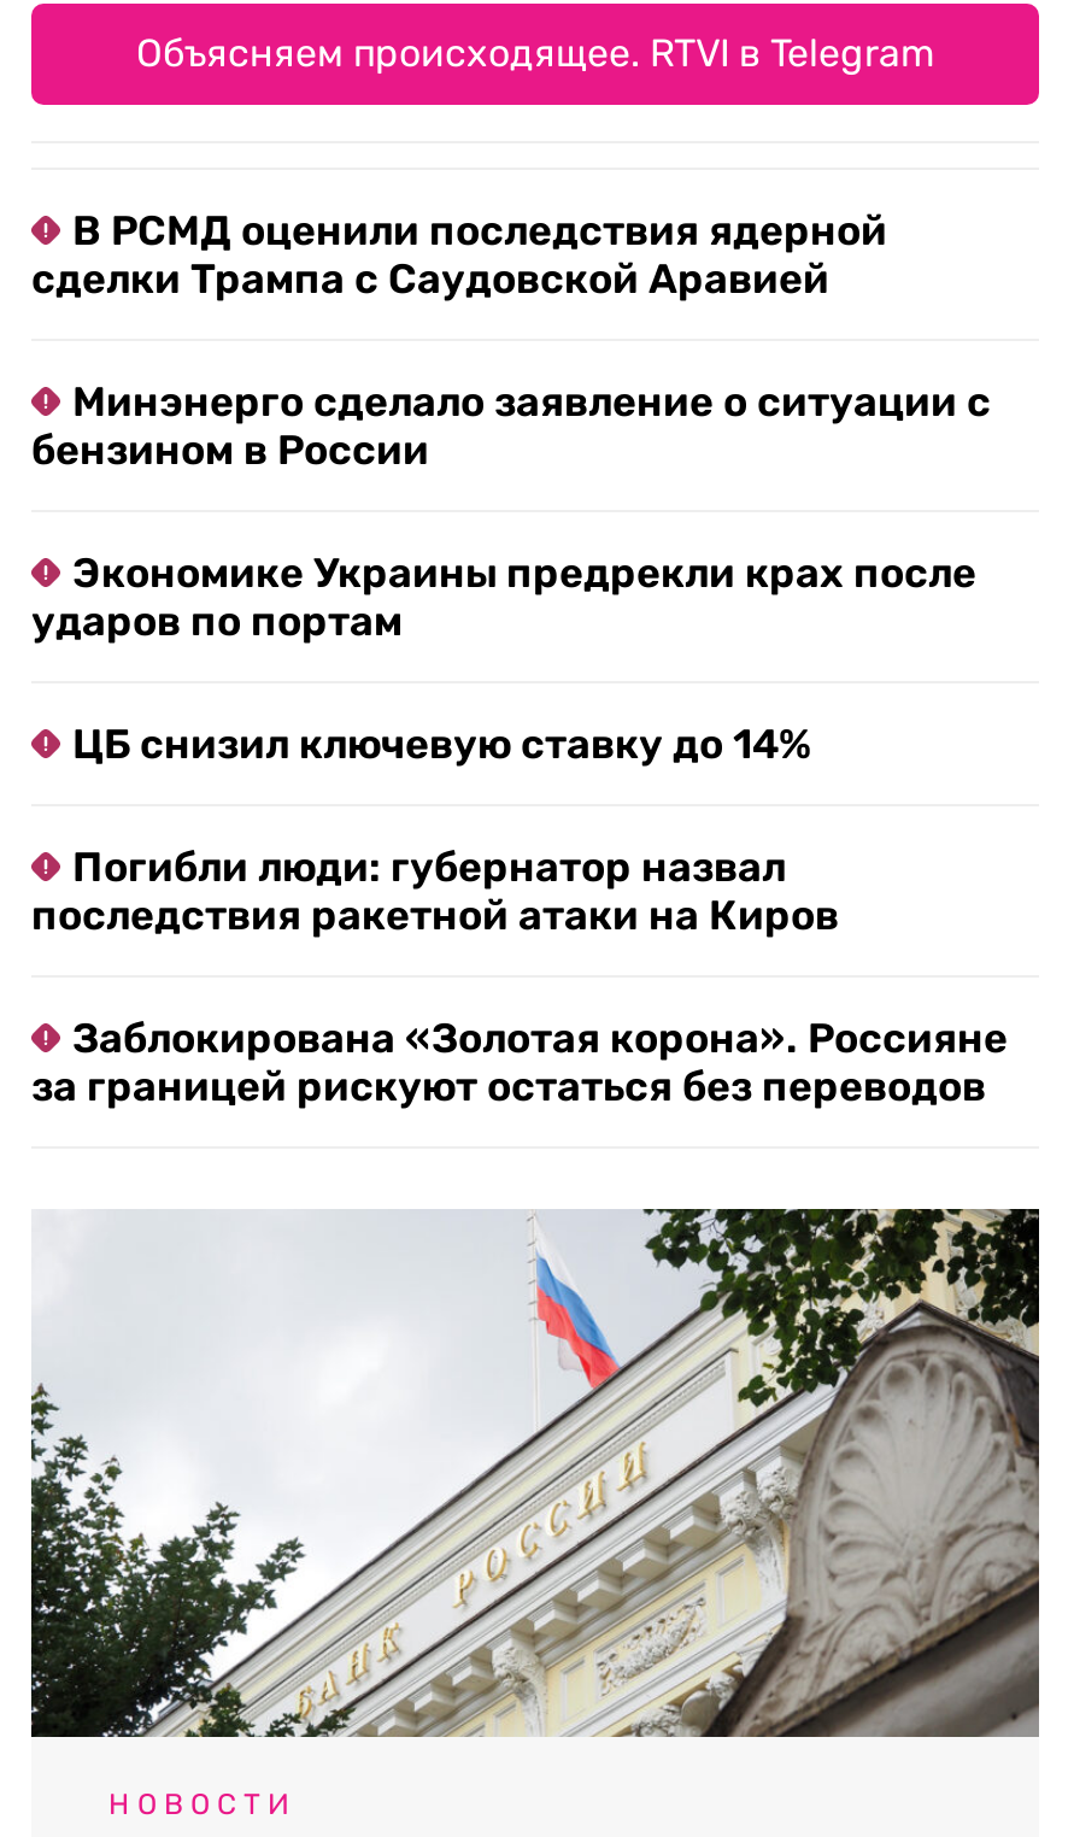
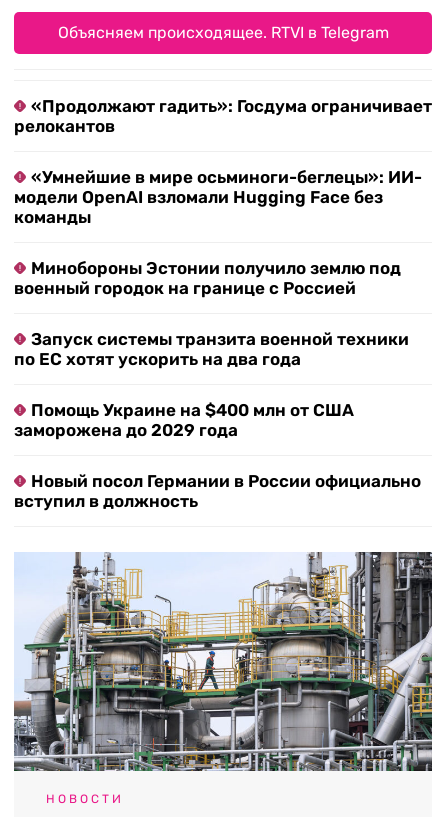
[31,206,887,303] В РСМД оценили последствия ядерной | сделки Трампа с Саудовской Аравией -> [14,96,432,136] «Продолжают гадить»: Госдума ограничивает | релокантов
[31,378,991,474] Минэнерго сделало заявление о ситуации с | бензином в России -> [14,167,422,227] «Умнейшие в мире осьминоги-беглецы»: ИИ- | модели OpenAI взломали Hugging Face без | команды
[31,549,976,645] Экономике Украины предрекли крах после | ударов по портам -> [14,258,401,298] Минобороны Эстонии получило землю под | военный городок на границе с Россией
[72,720,812,768] ЦБ снизил ключевую ставку до 14% -> [14,329,409,369] Запуск системы транзита военной техники | по ЕС хотят ускорить на два года
[31,843,839,939] Погибли люди: губернатор назвал | последствия ракетной атаки на Киров -> [14,400,354,440] Помощь Украине на $400 млн от США | заморожена до 2029 года
[31,1014,1008,1110] Заблокирована «Золотая корона». Россияне | за границей рискуют остаться без переводов -> [14,471,421,511] Новый посол Германии в России официально | вступил в должность
[29,1207,1041,1739] [image] -> [13,551,433,772] [image]

